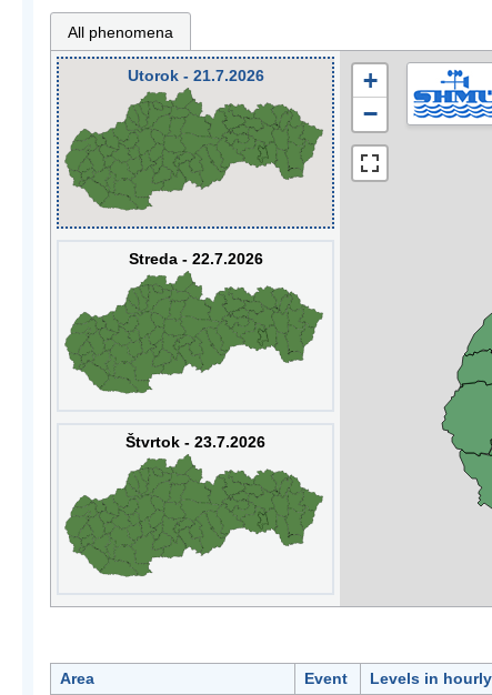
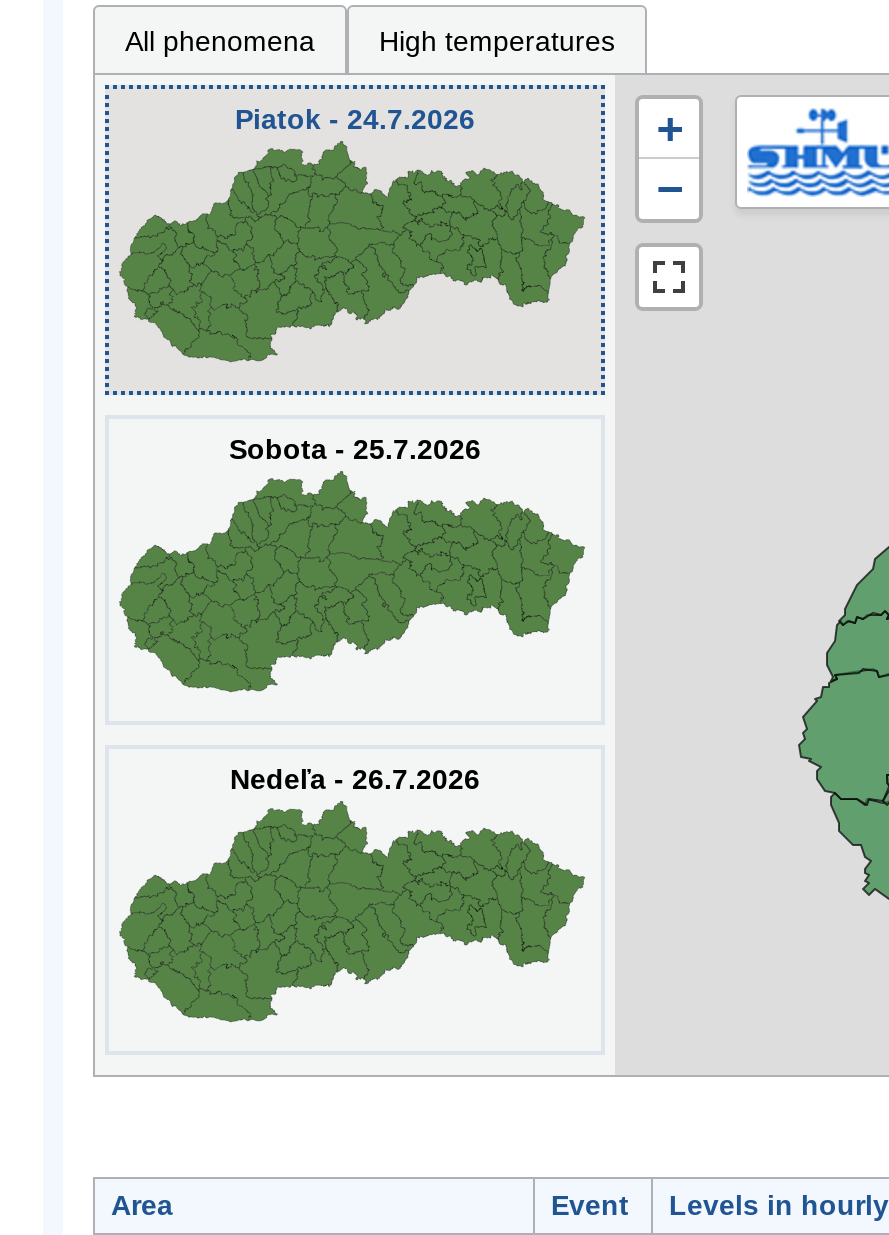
[127,67,264,84] Utorok - 21.7.2026 -> [235,25,615,135] High temperatures | Piatok - 24.7.2026
[128,250,263,268] Streda - 22.7.2026 -> [229,433,481,465] Sobota - 25.7.2026
[125,433,265,451] Štvrtok - 23.7.2026 -> [230,763,480,795] Nedeľa - 26.7.2026

